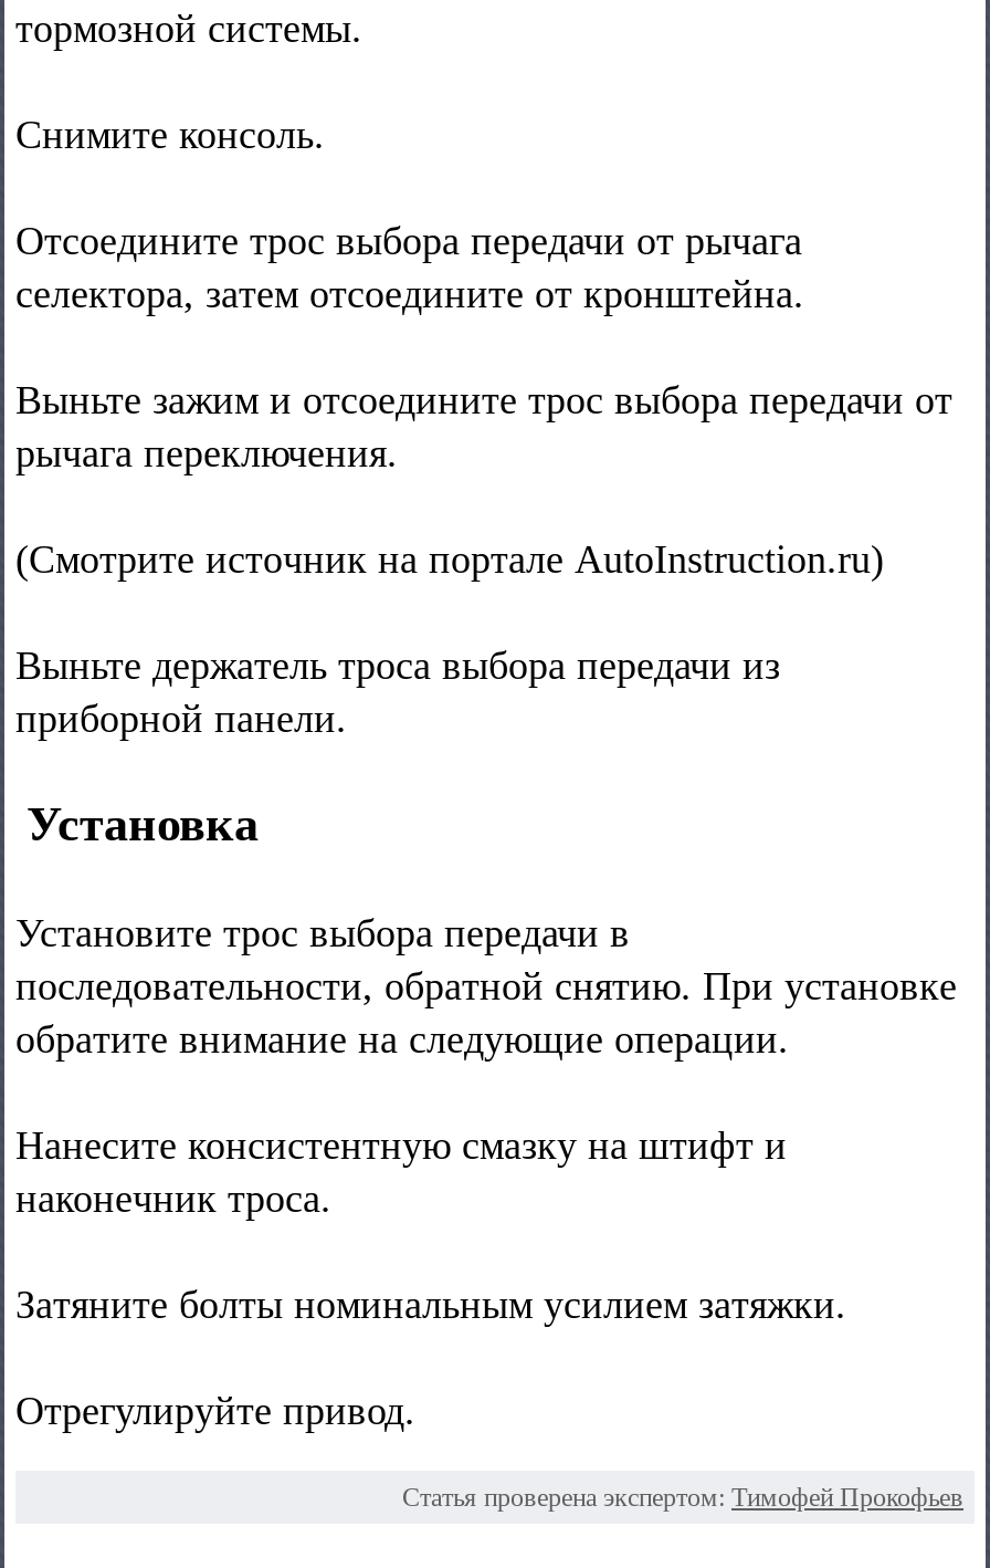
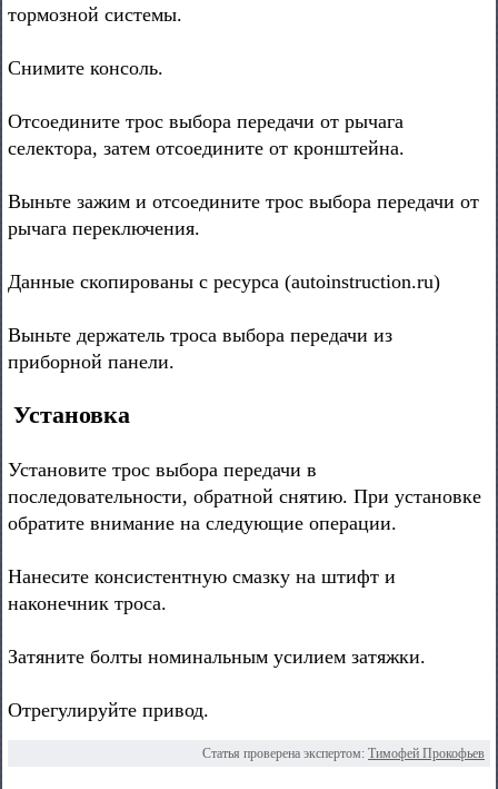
[15,538,884,582] (Смотрите источник на портале AutoInstruction.ru) -> [8,271,440,293] Данные скопированы с ресурса (autoinstruction.ru)

